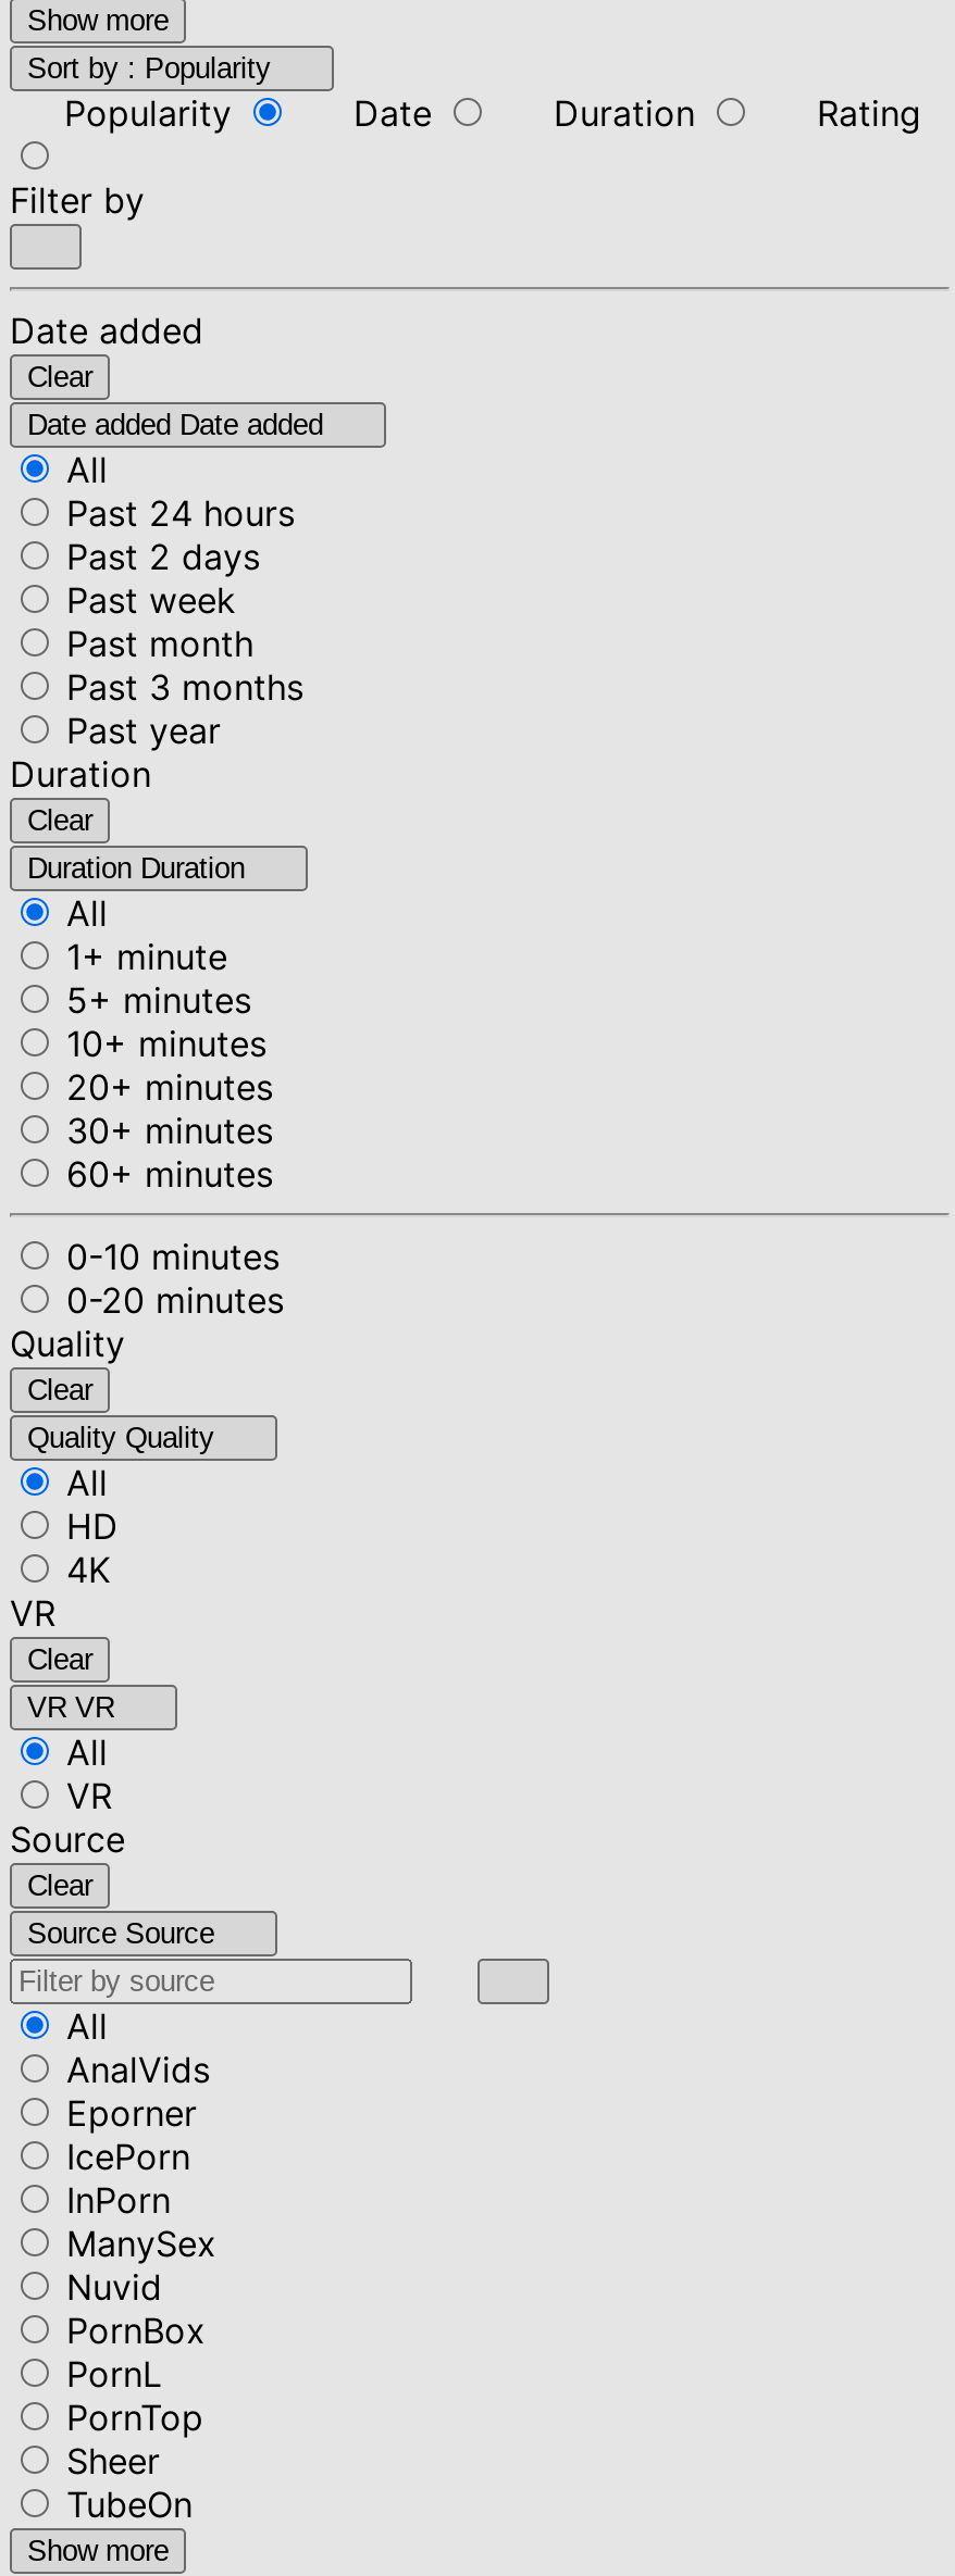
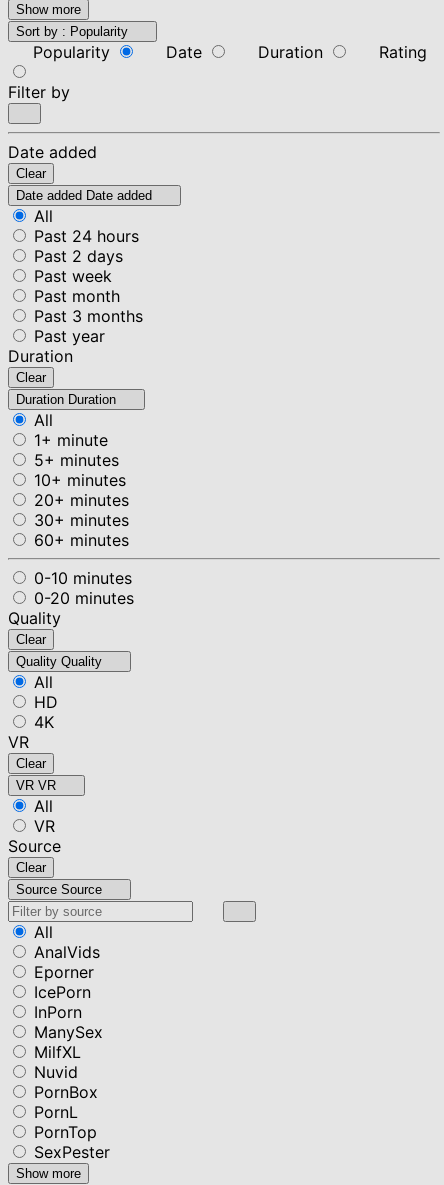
none -> [34,1042,81,1062] MilfXL
moved [66,2265,206,2439] -> [34,1062,98,1142]: Nuvid | PornBox | PornL | PornTop
[66,2439,193,2526] Sheer | TubeOn -> [34,1142,110,1162] SexPester

